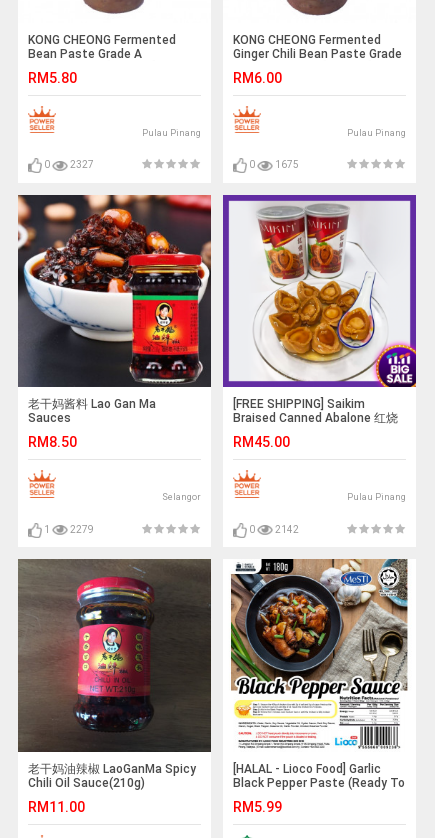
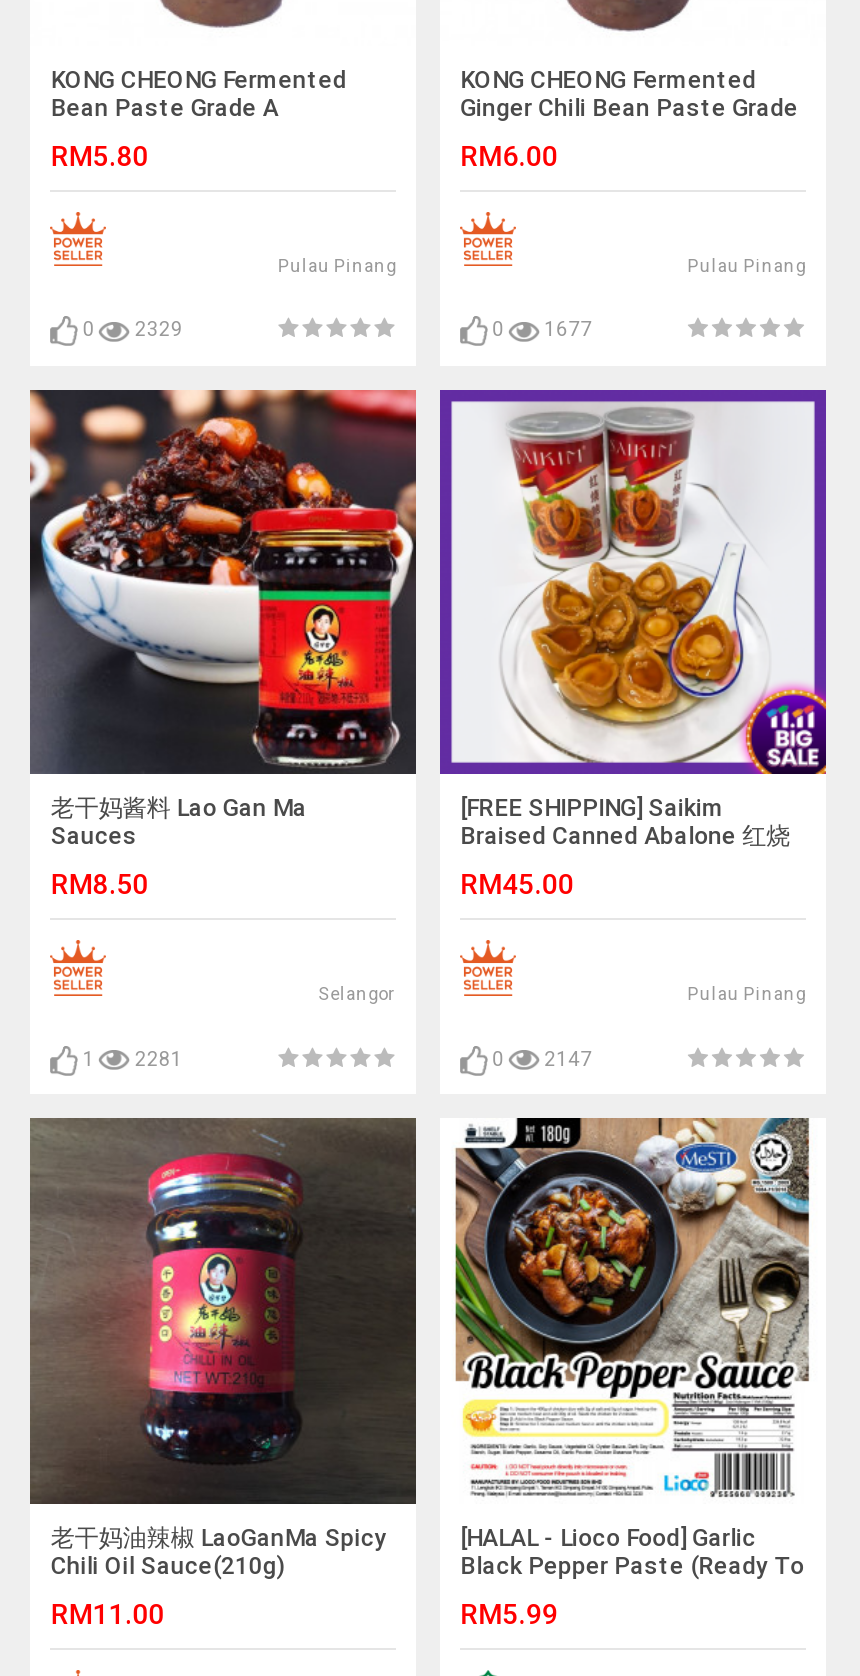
[42,159,94,170] 0 2327 -> [79,319,183,341] 0 2329
[247,159,299,170] 0 1675 -> [488,319,592,341] 0 1677
[42,524,94,535] 1 2279 -> [79,1048,183,1070] 1 2281
[247,524,299,535] 0 2142 -> [488,1048,592,1070] 0 2147

